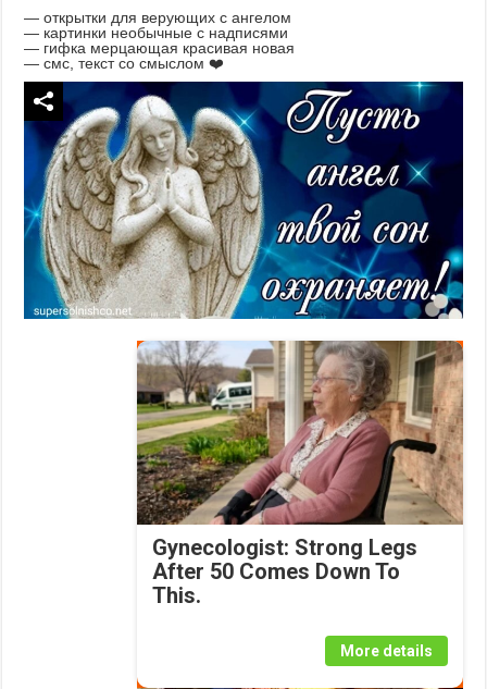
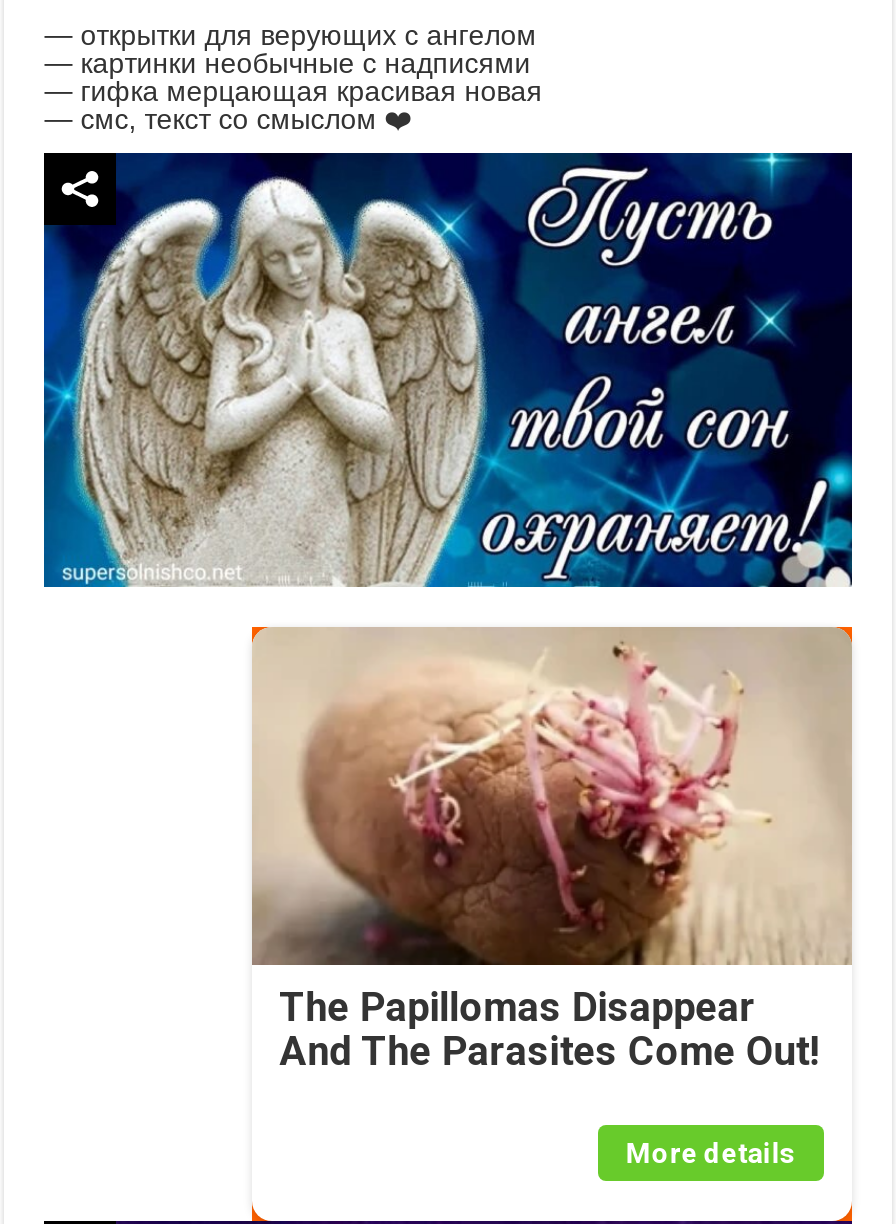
[136,340,463,608] [image] | Gynecologist: Strong Legs | After 50 Comes Down To | This. -> [254,626,848,1075] [image] | The Papillomas Disappear | And The Parasites Come Out!

